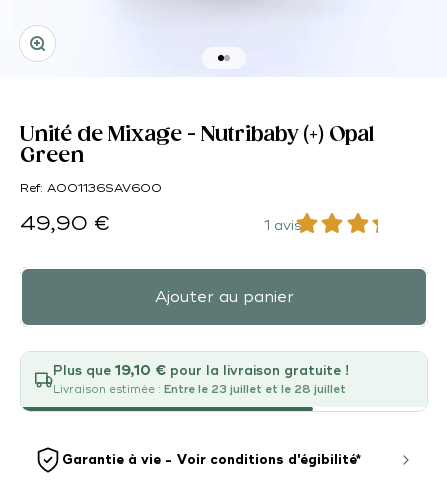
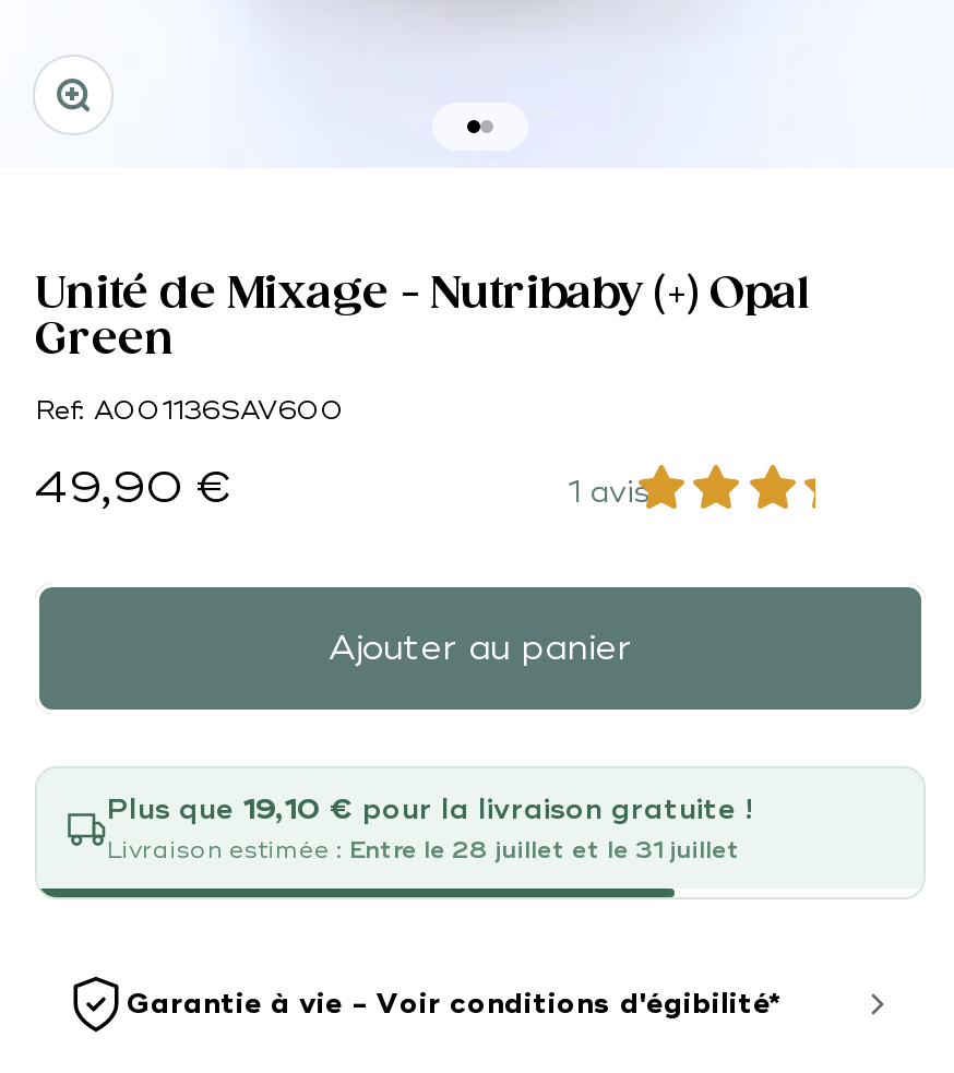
[53,383,346,396] Livraison estimée : Entre le 23 juillet et le 28 juillet -> [107,837,740,865] Livraison estimée : Entre le 28 juillet et le 31 juillet

